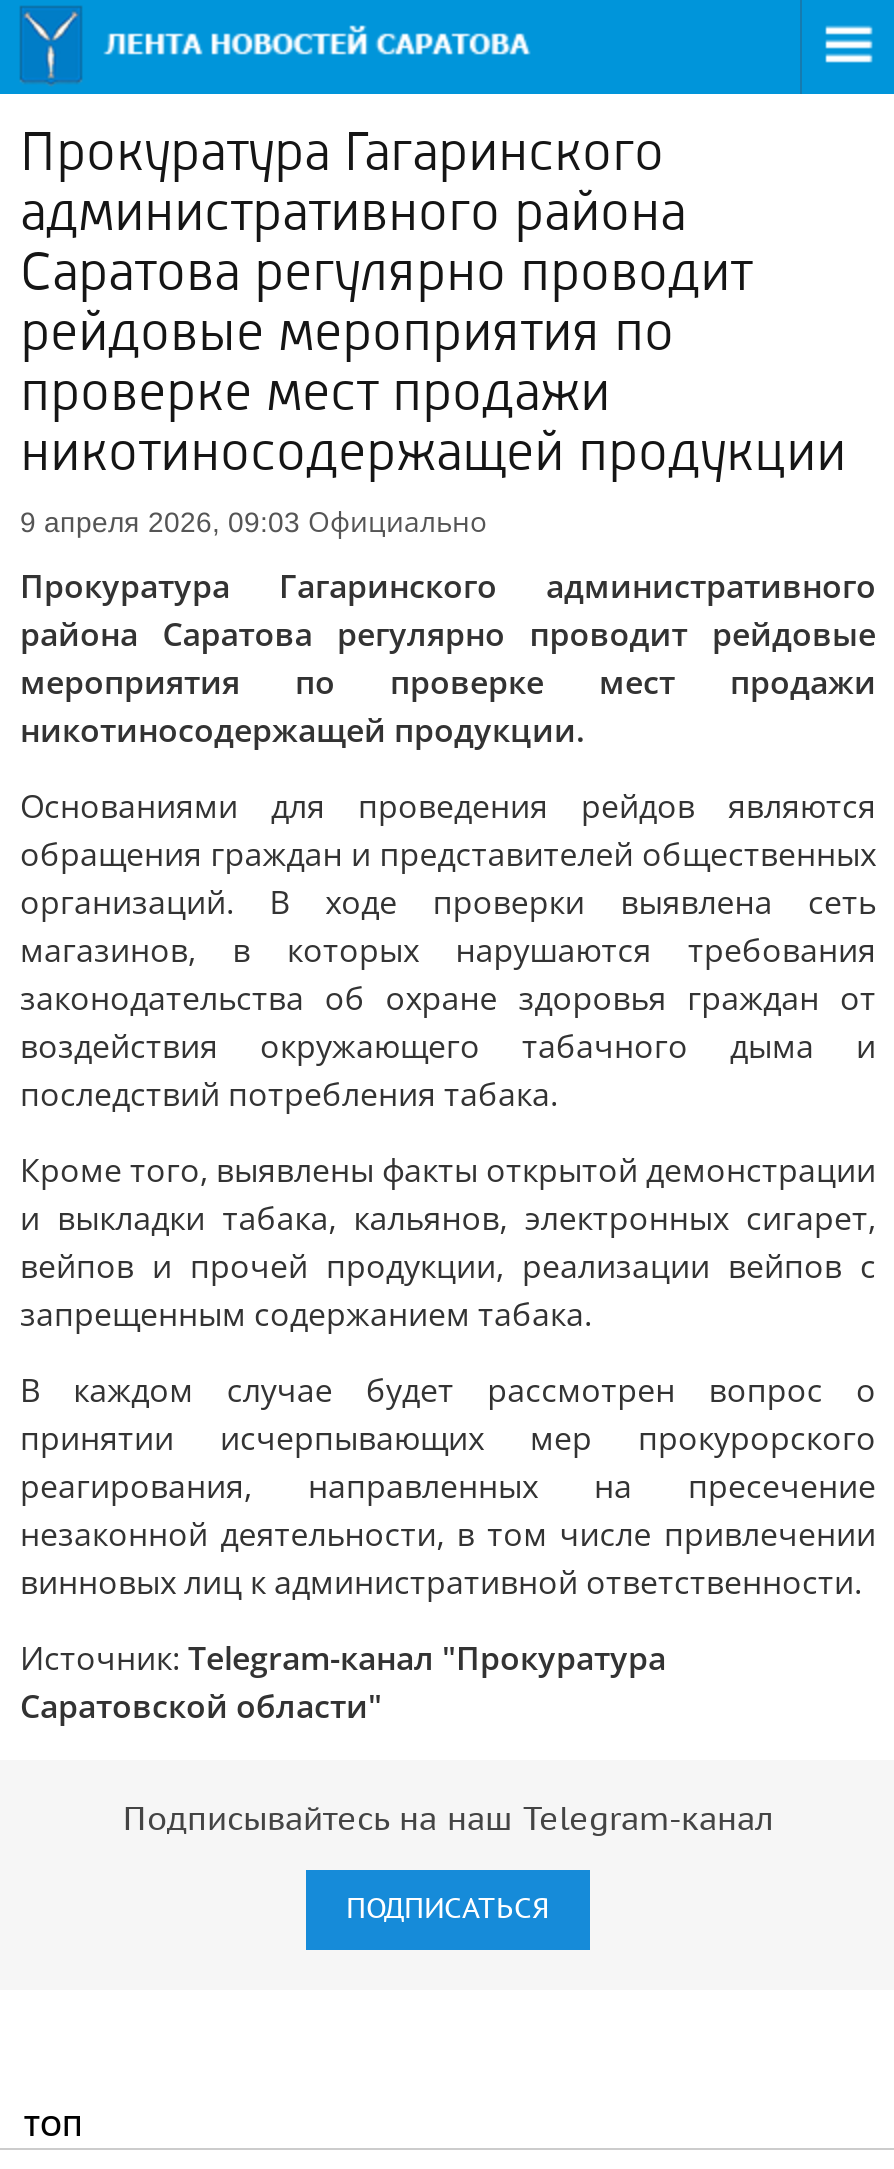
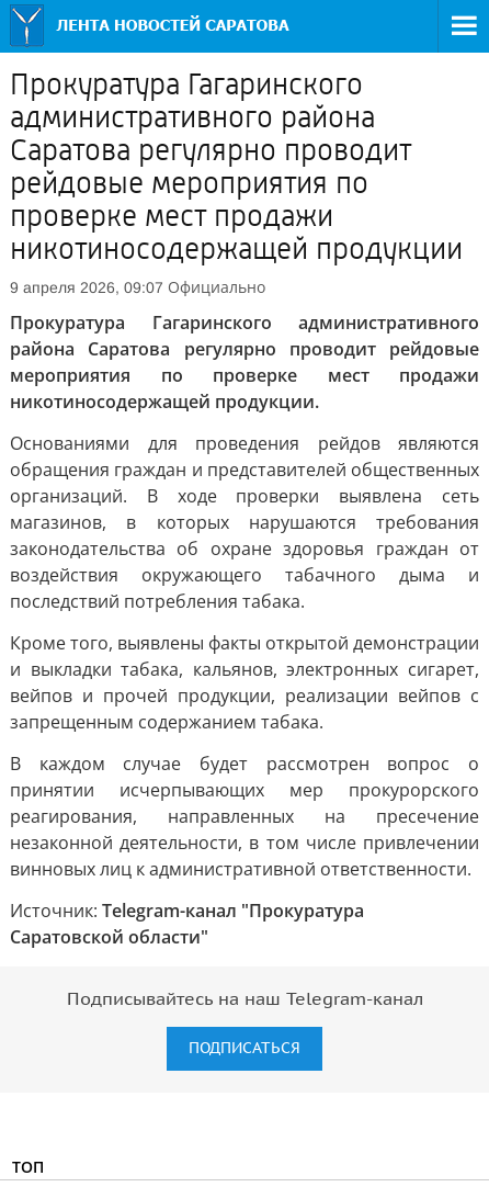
[20,502,486,540] 9 апреля 2026, 09:03 Официально -> [10,276,265,297] 9 апреля 2026, 09:07 Официально

